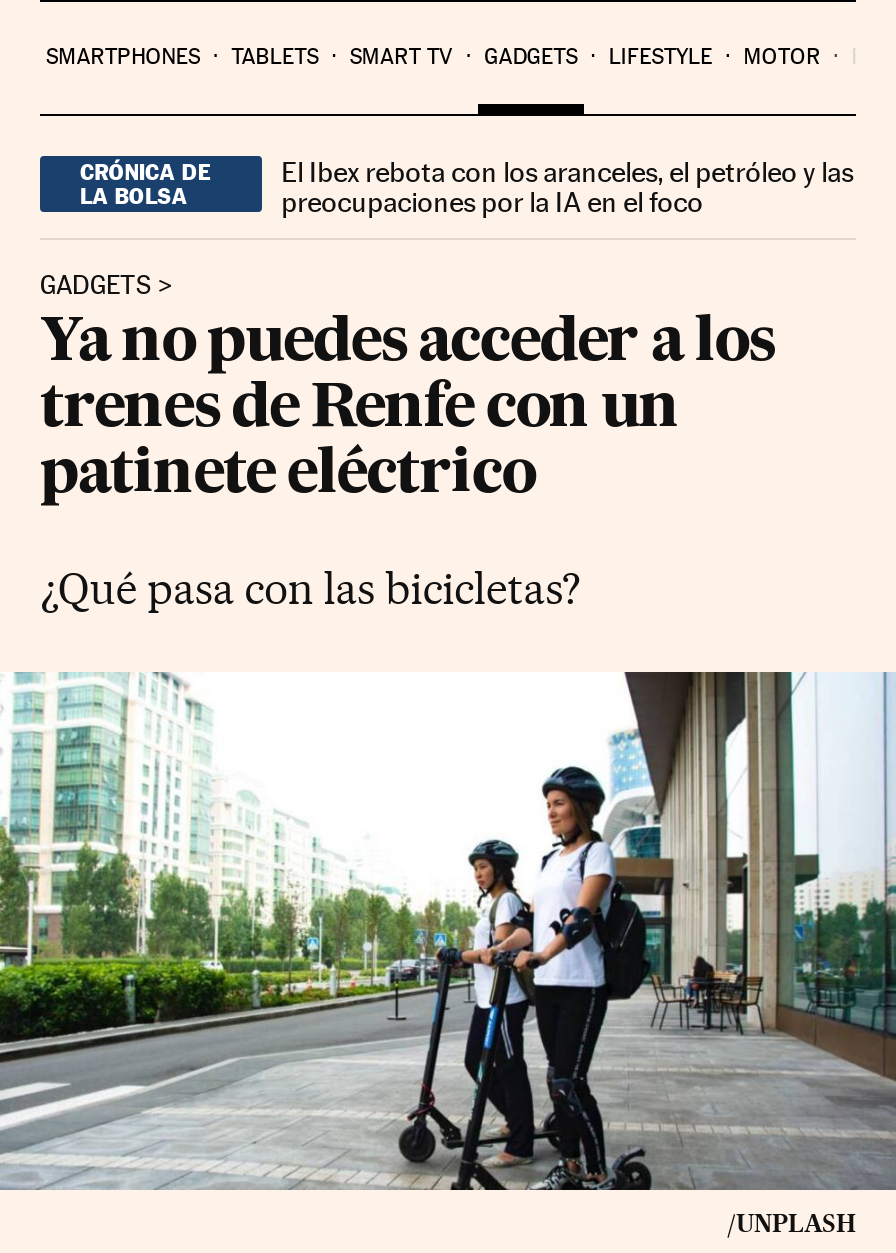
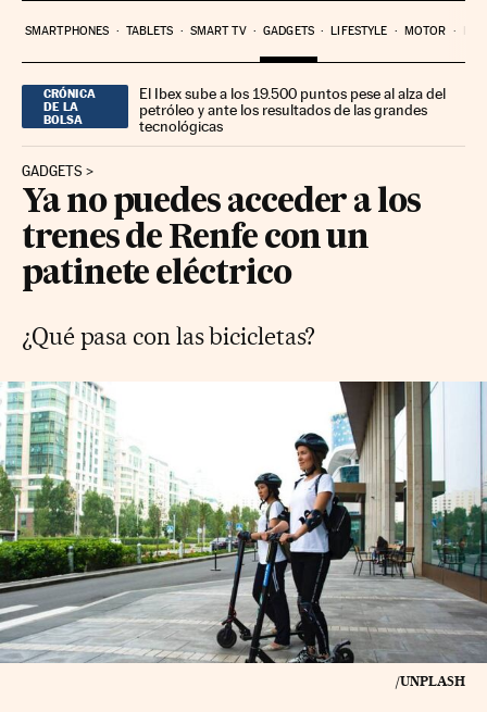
[281,155,853,217] El Ibex rebota con los aranceles, el petróleo y las | preocupaciones por la IA en el foco -> [140,84,446,134] El Ibex sube a los 19.500 puntos pese al alza del | petróleo y ante los resultados de las grandes | tecnológicas

